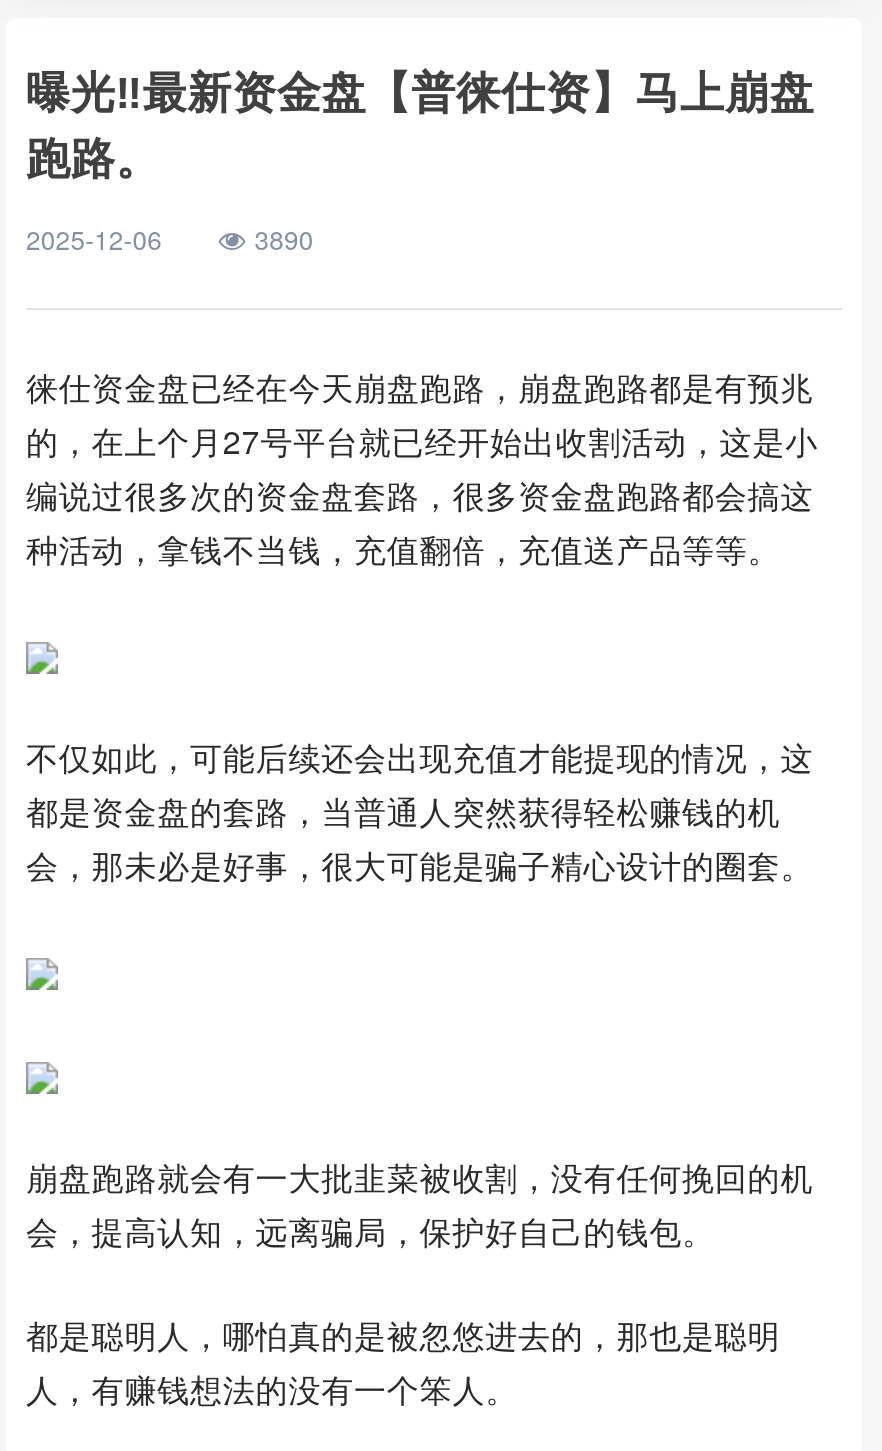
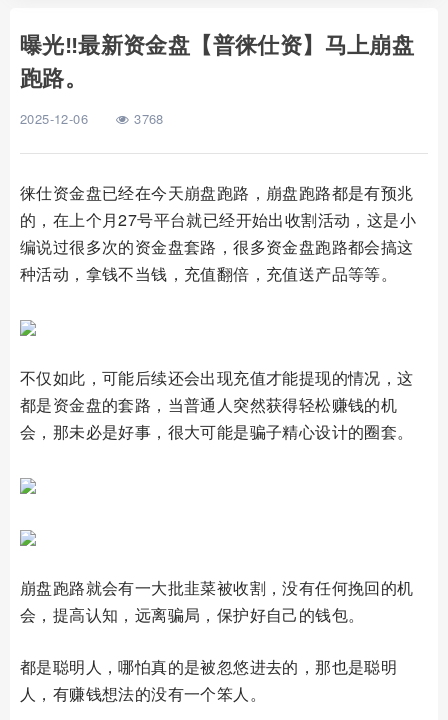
[254,220,314,258] 3890 -> [134,109,164,128] 3768

